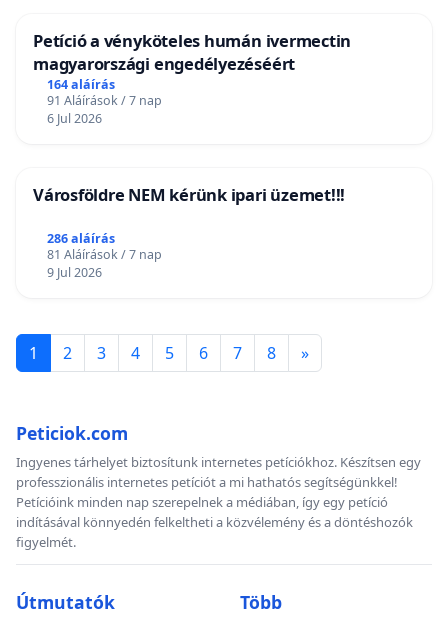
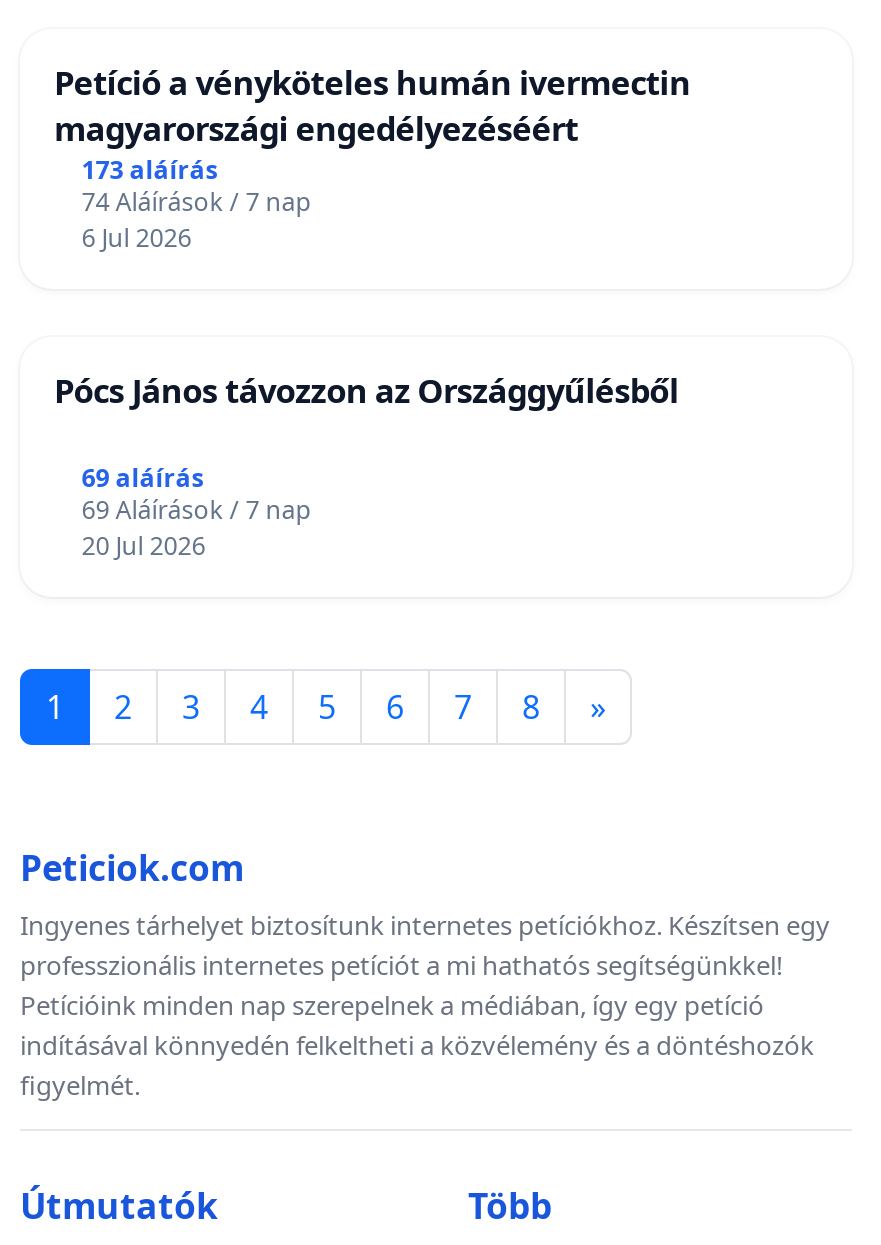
[47,76,115,93] 164 aláírás -> [82,153,218,187] 173 aláírás
[47,92,162,109] 91 Aláírások / 7 nap -> [82,185,312,219] 74 Aláírások / 7 nap
[33,183,345,206] Városföldre NEM kérünk ipari üzemet!!! -> [54,367,678,413] Pócs János távozzon az Országgyűlésből
[47,230,162,281] 286 aláírás | 81 Aláírások / 7 nap | 9 Jul 2026 -> [82,461,312,563] 69 aláírás | 69 Aláírások / 7 nap | 20 Jul 2026

